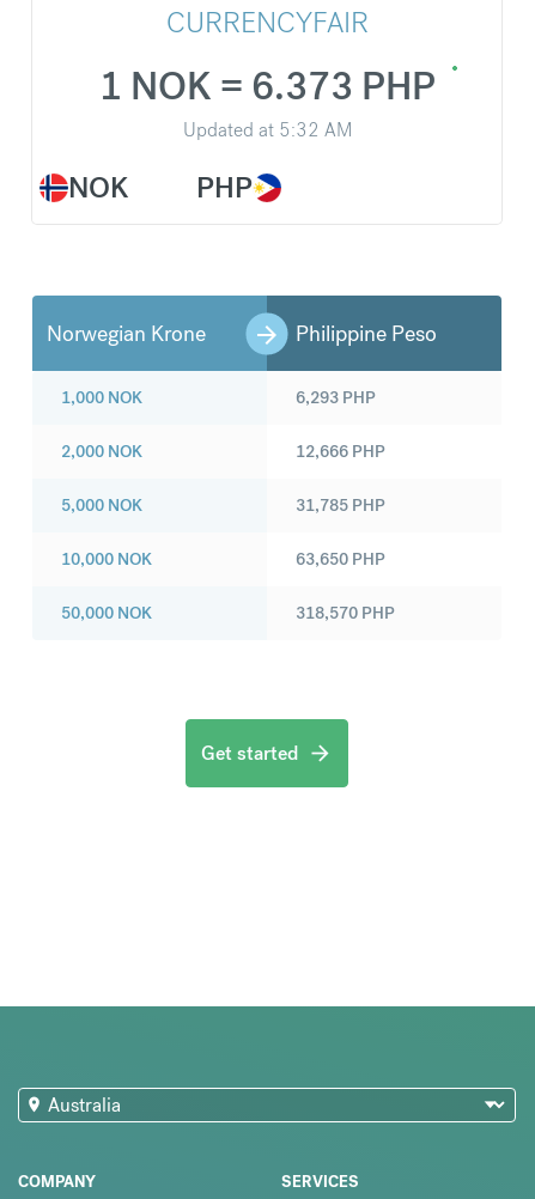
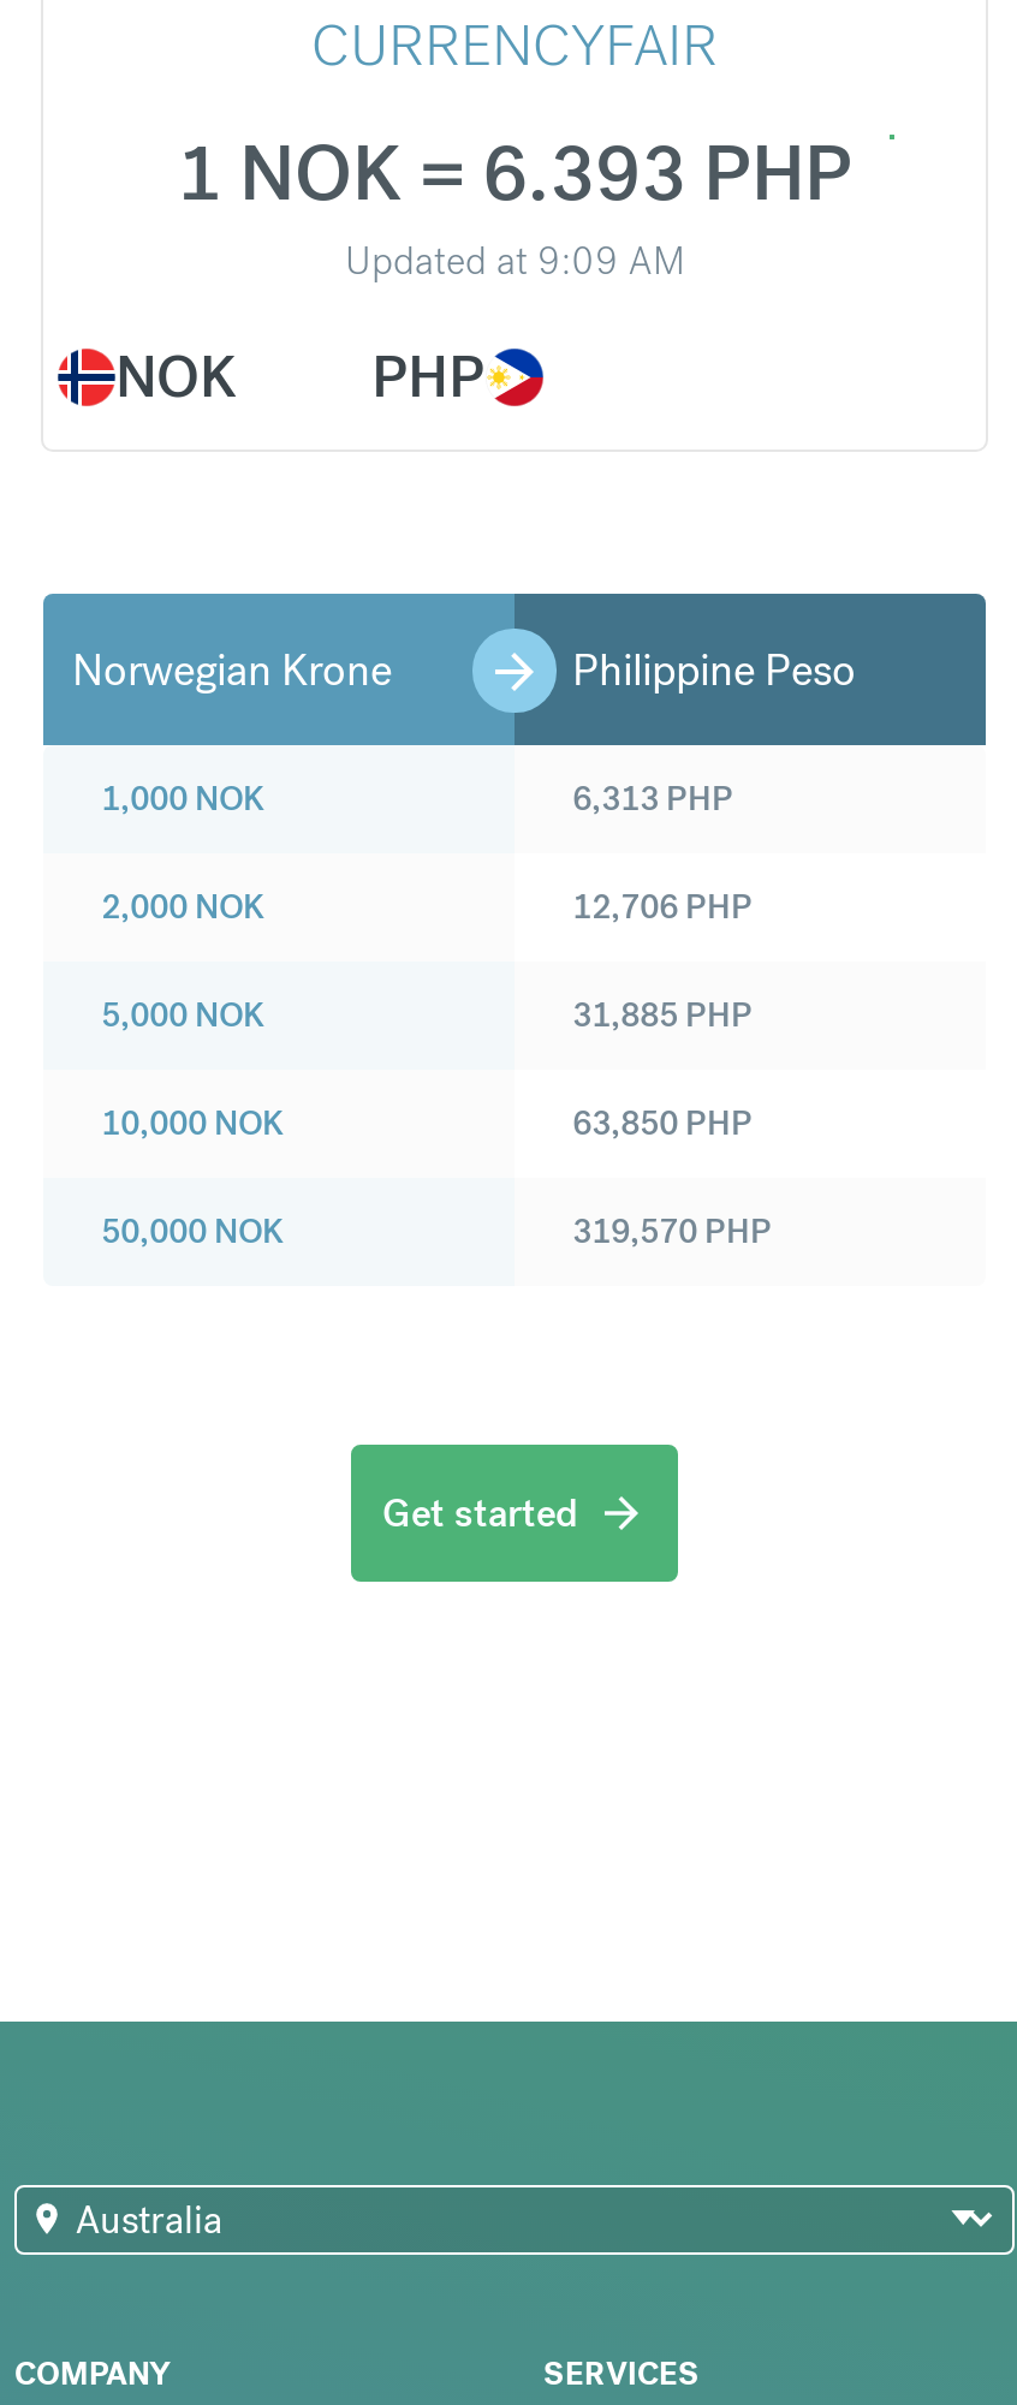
[99,62,435,112] 1 NOK = 6.373 PHP -> [177,125,852,224] 1 NOK = 6.393 PHP
[183,118,351,143] Updated at 5:32 AM -> [345,236,684,287] Updated at 9:09 AM
[296,387,376,408] 6,293 PHP -> [572,777,733,820] 6,313 PHP
[296,441,385,462] 12,666 PHP -> [572,885,753,928] 12,706 PHP
[296,494,385,516] 31,785 PHP -> [572,993,753,1037] 31,885 PHP
[296,548,385,570] 63,650 PHP -> [572,1101,753,1145] 63,850 PHP
[296,602,395,624] 318,570 PHP -> [572,1210,772,1253] 319,570 PHP

